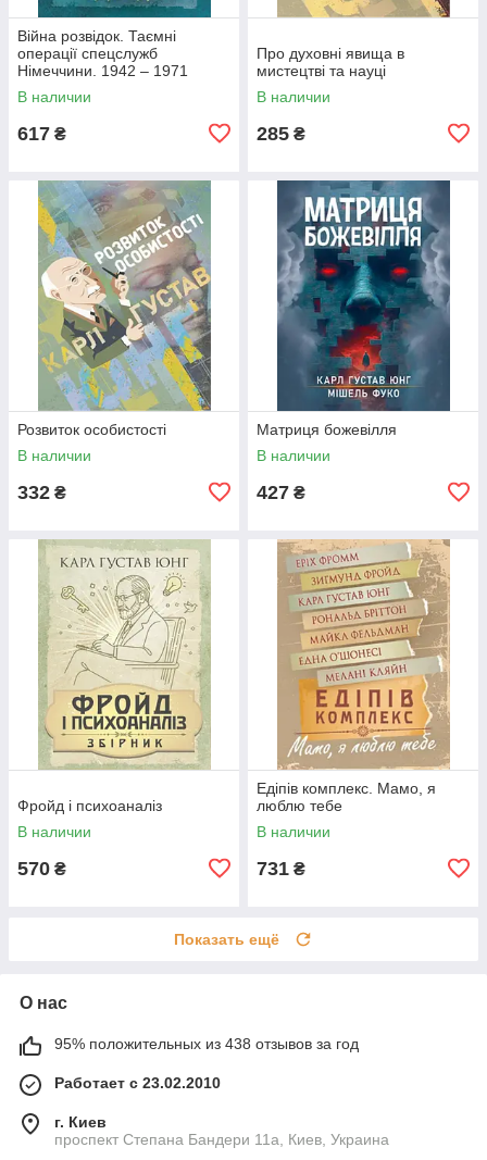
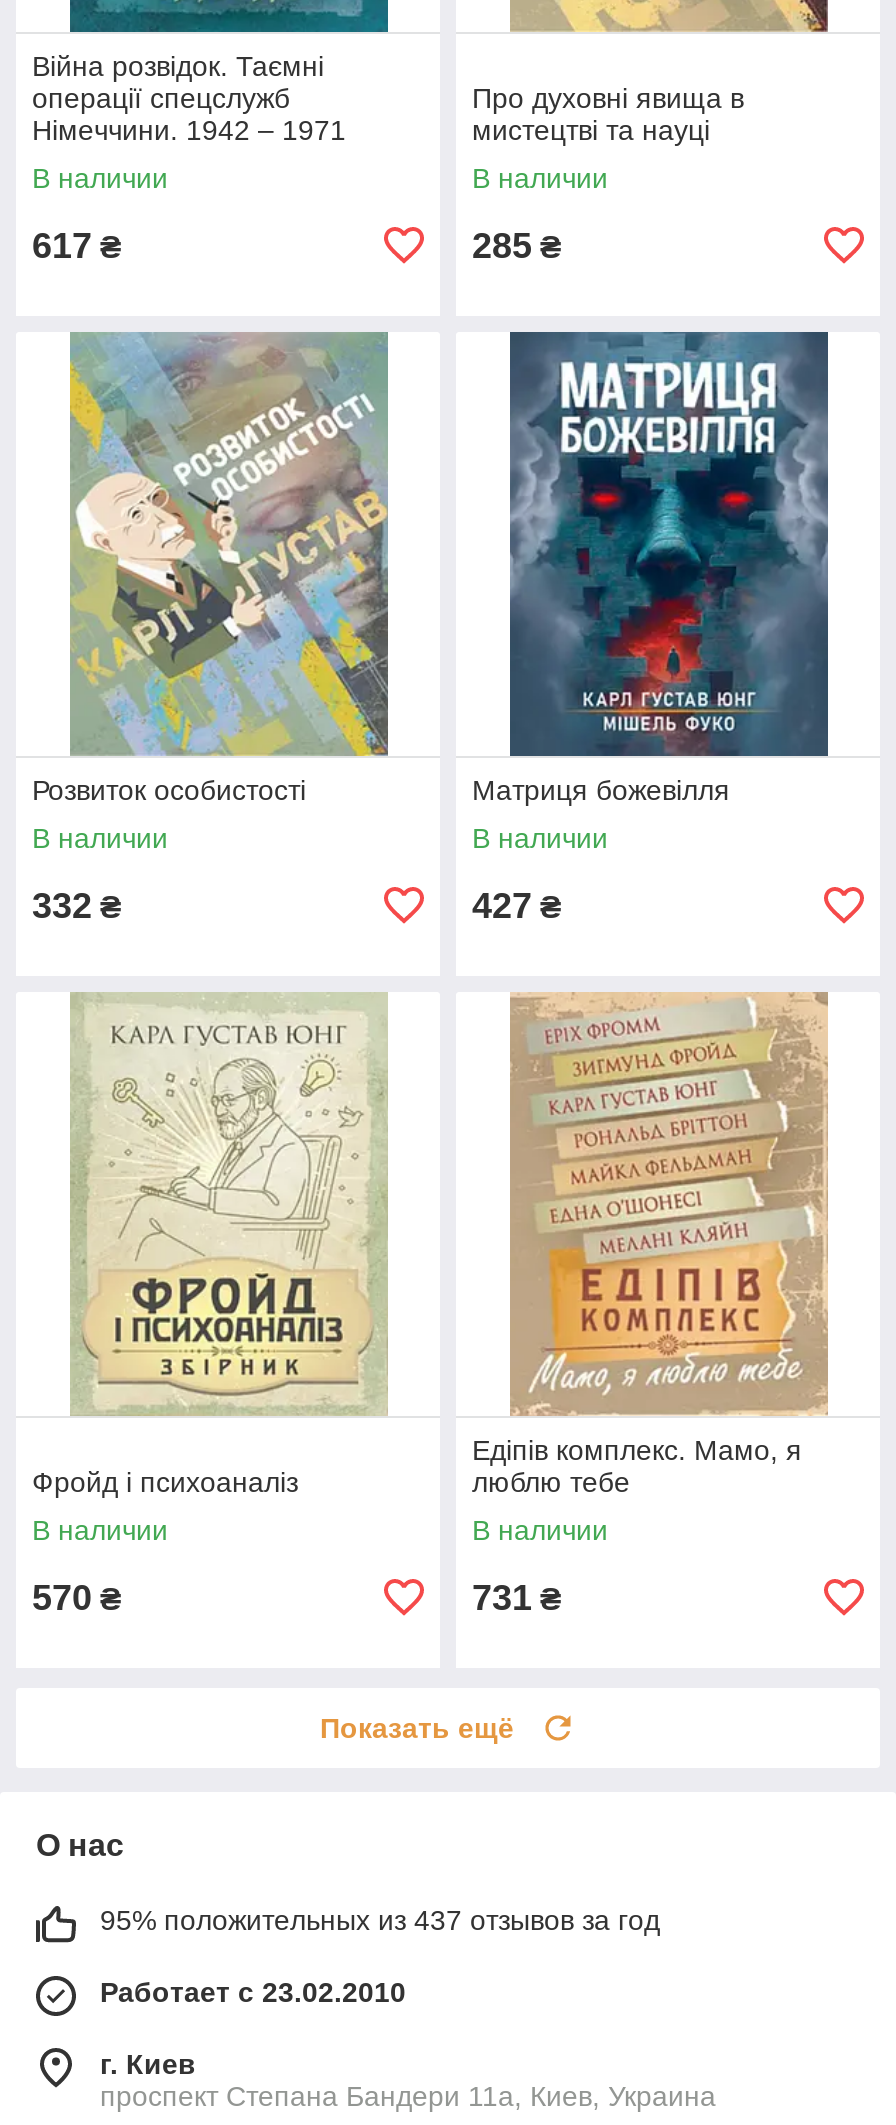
[54,1035,359,1052] 95% положительных из 438 отзывов за год -> [100,1904,660,1936] 95% положительных из 437 отзывов за год

